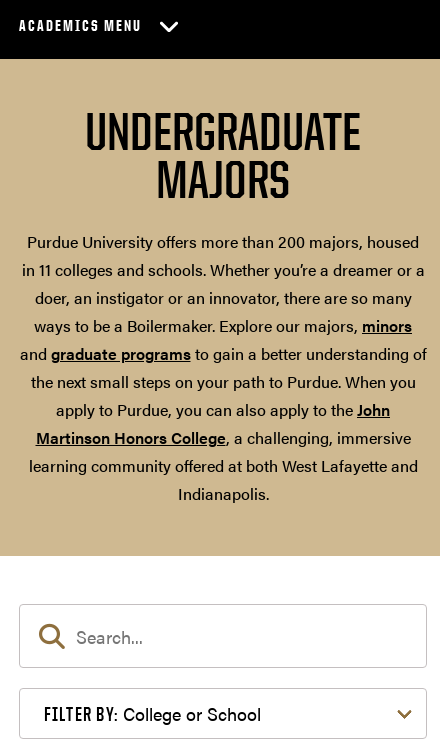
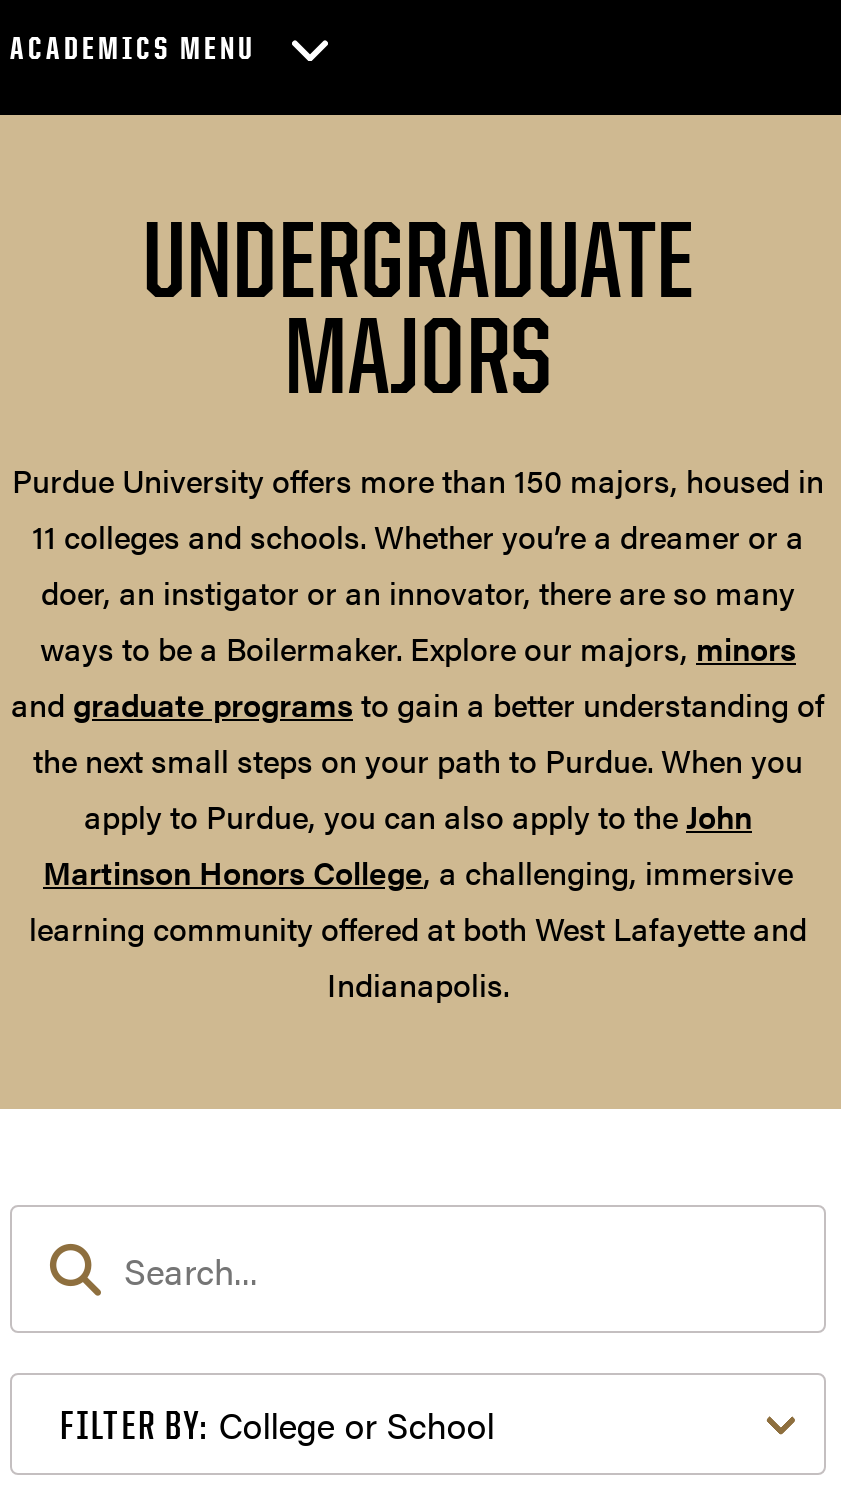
[21,230,424,281] Purdue University offers more than 200 majors, housed | in 11 colleges and schools. Whether you’re a dreamer or a -> [12,457,824,559] Purdue University offers more than 150 majors, housed in | 11 colleges and schools. Whether you’re a dreamer or a

